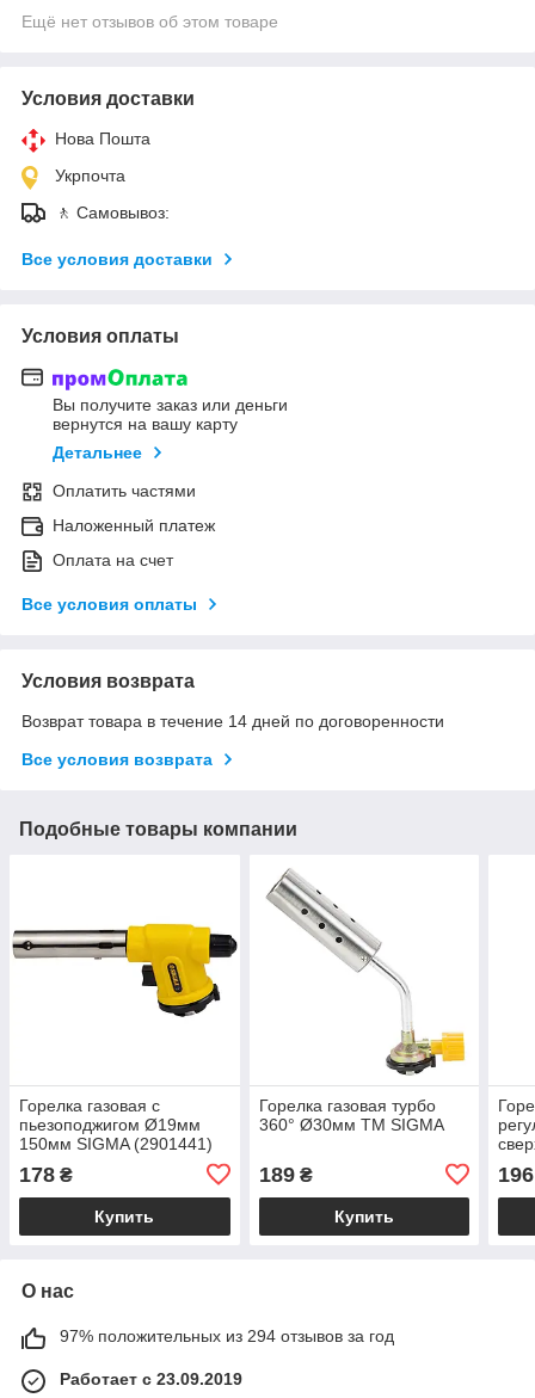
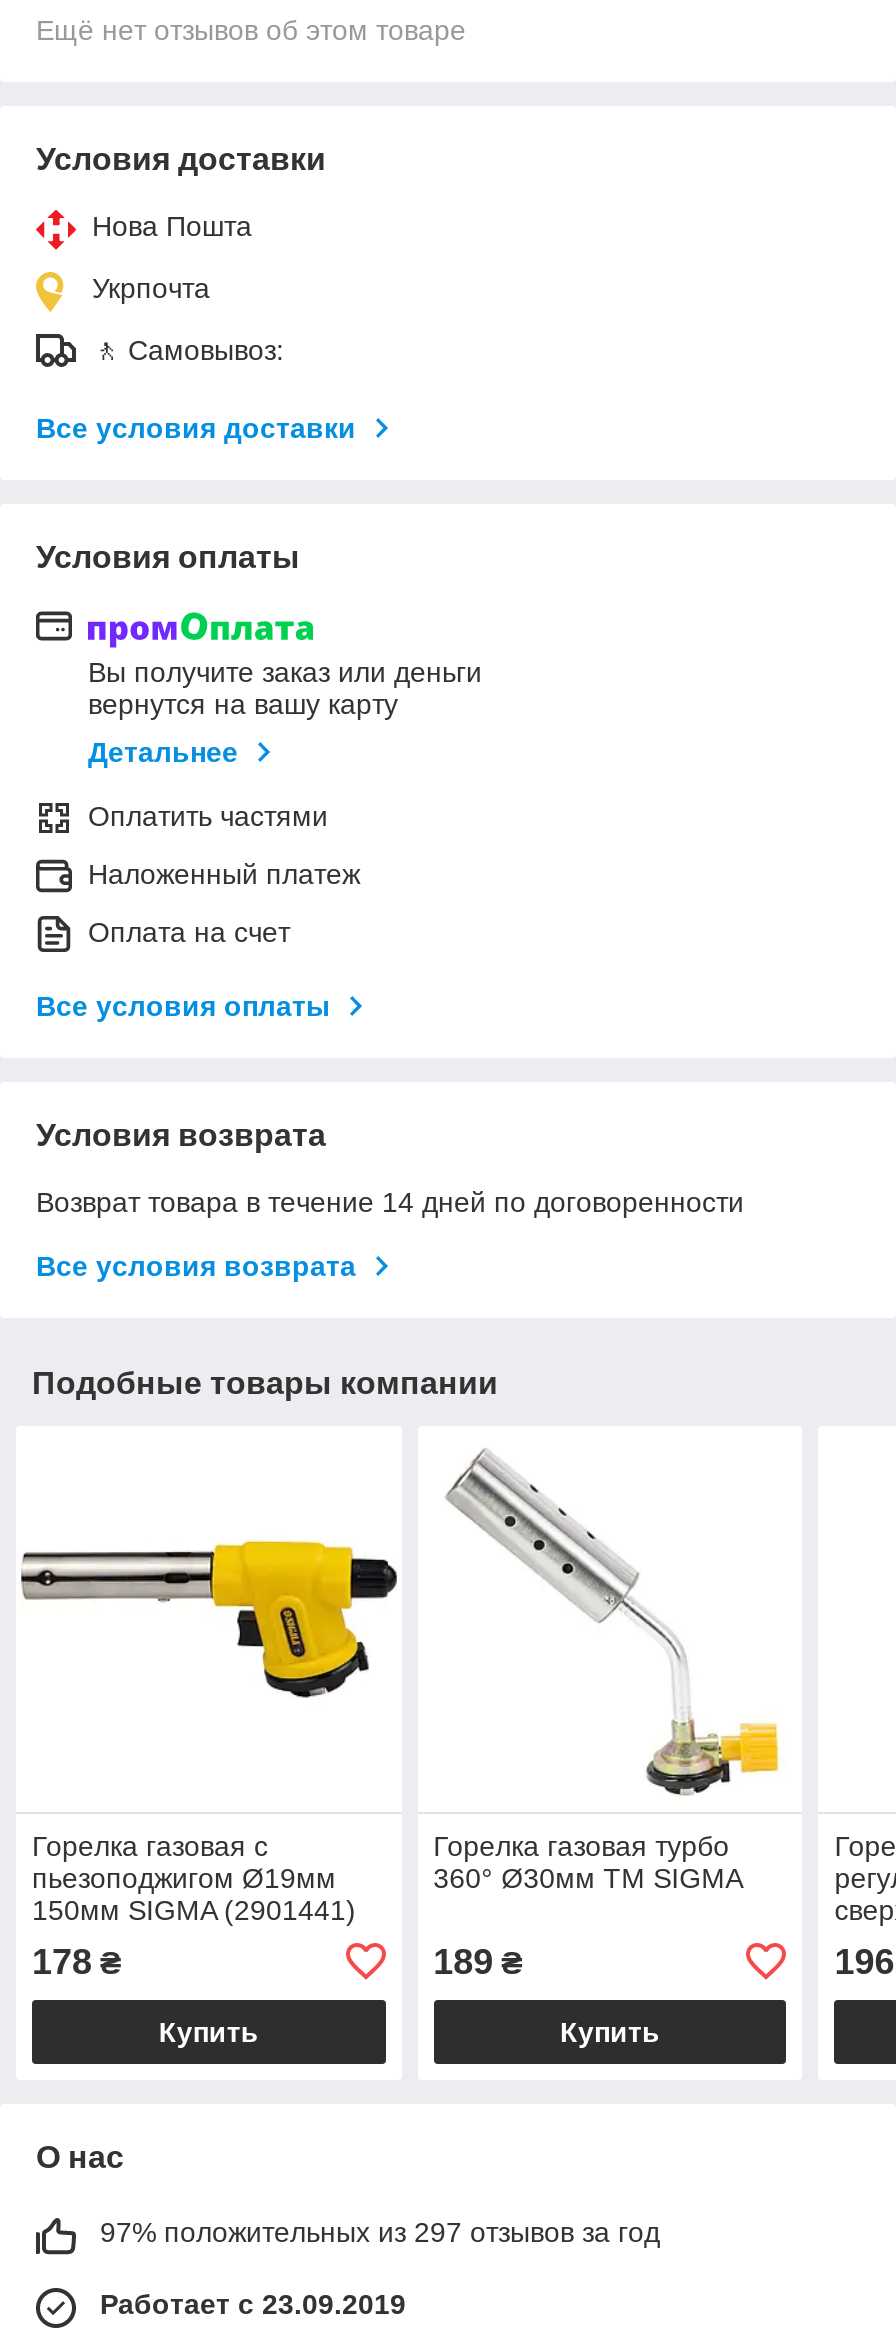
[60,1326,394,1345] 97% положительных из 294 отзывов за год -> [100,2216,660,2248] 97% положительных из 297 отзывов за год

